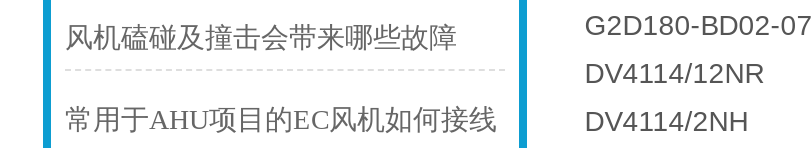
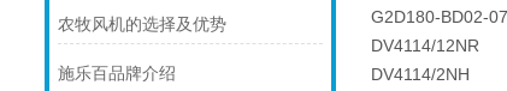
[65,23,457,53] 风机磕碰及撞击会带来哪些故障 -> [58,16,226,34] 农牧风机的选择及优势
[65,105,497,135] 常用于AHU项目的EC风机如何接线 -> [58,65,176,83] 施乐百品牌介绍

